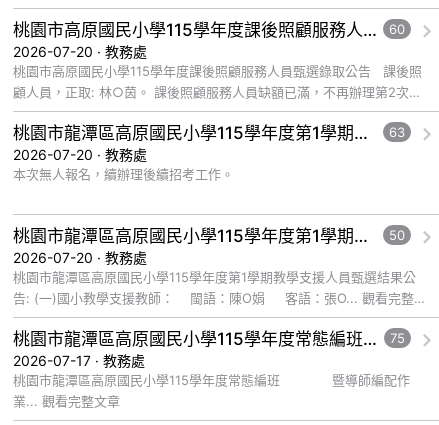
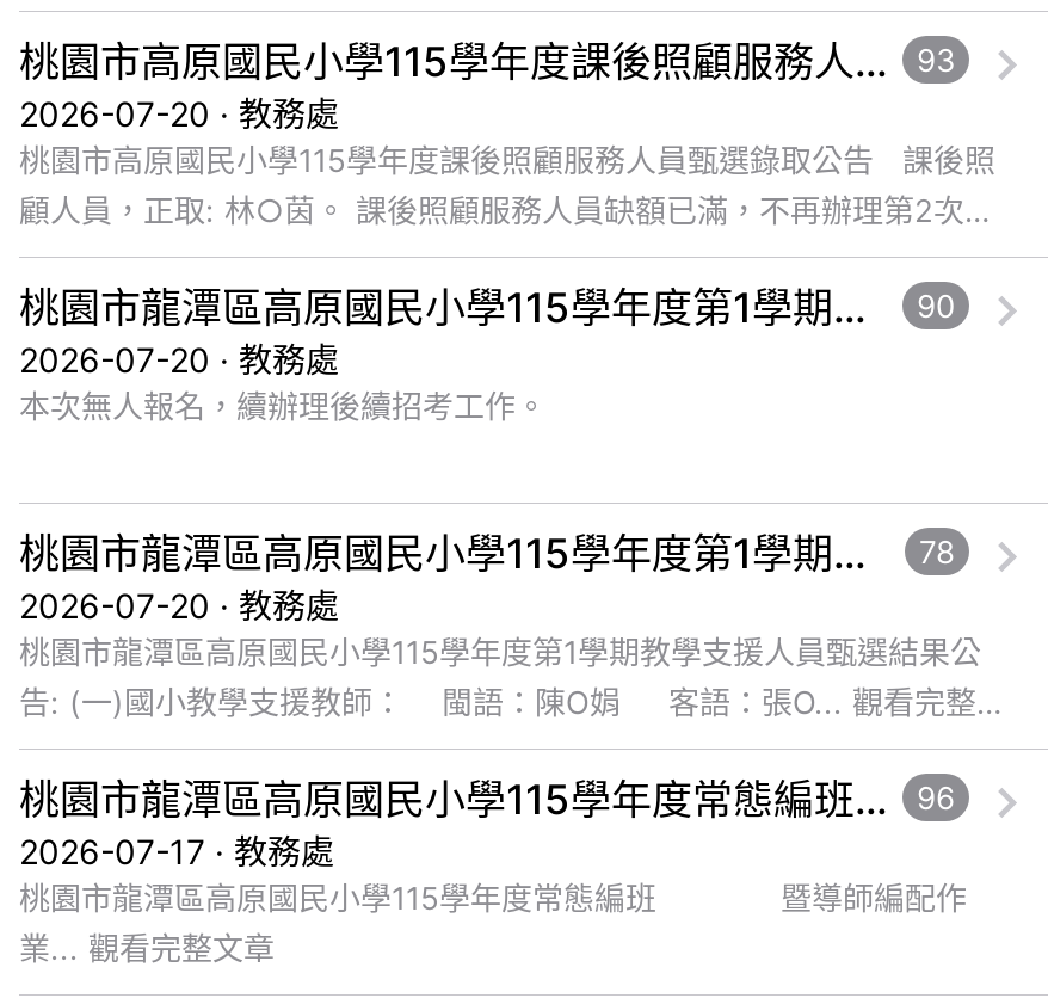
[389,21,405,37] 60 -> [917,41,955,79] 93
[389,124,405,140] 63 -> [917,287,955,325] 90
[389,227,405,243] 50 -> [919,532,955,571] 78
[390,330,405,346] 75 -> [917,778,955,817] 96

